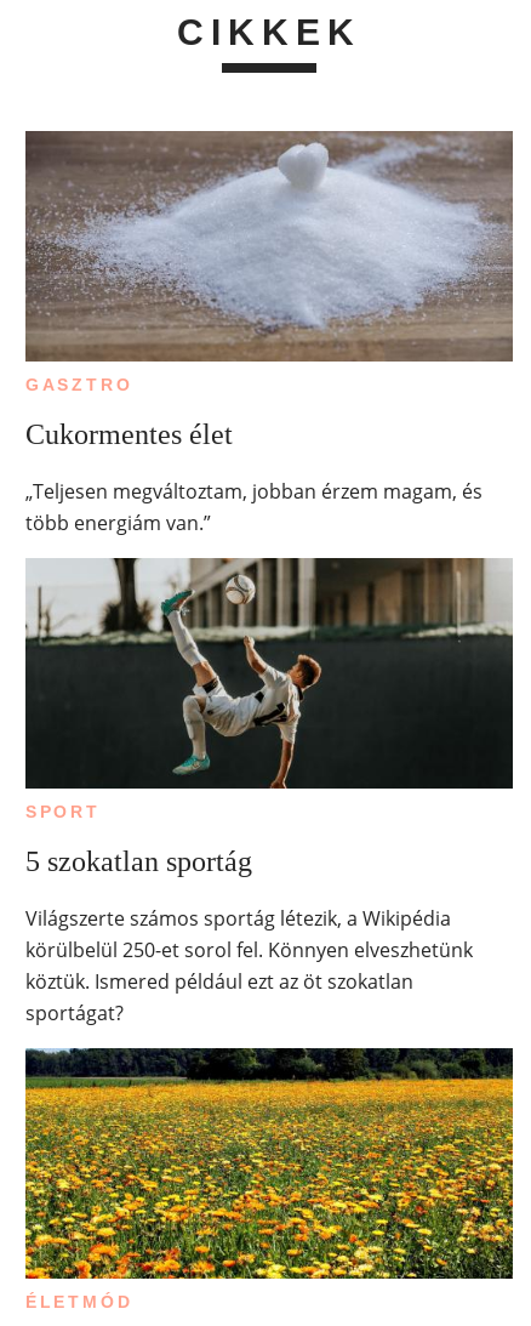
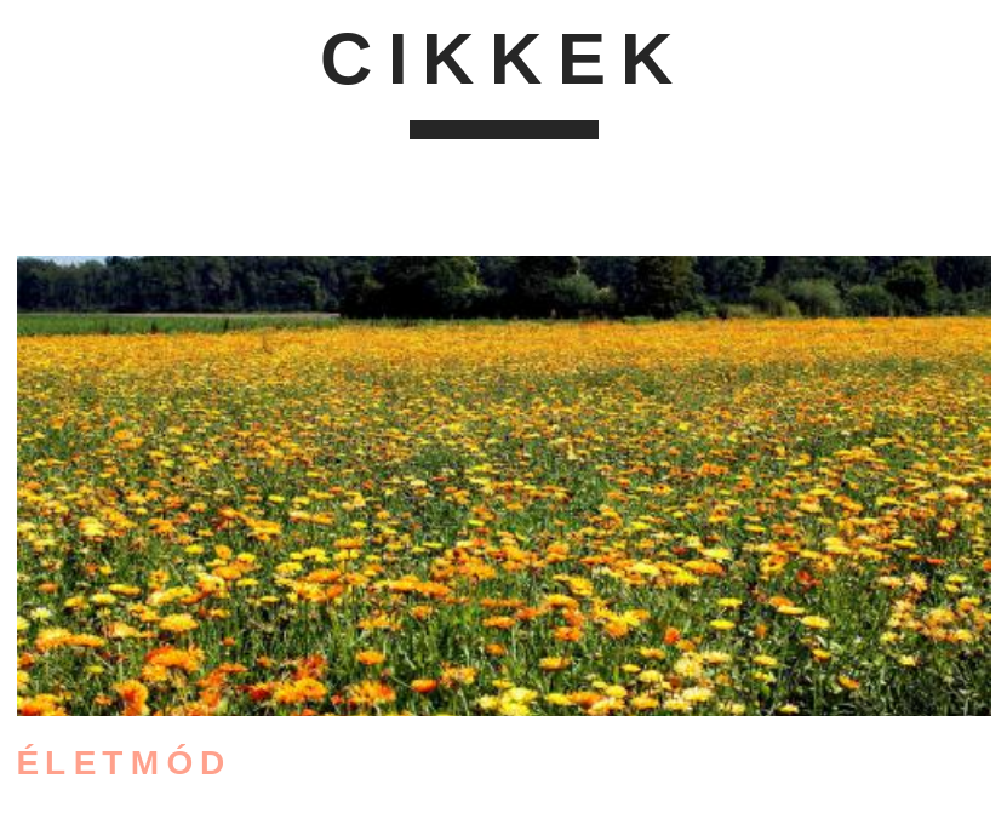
[24,130,514,536] [image] | GASZTRO | Cukormentes élet | „Teljesen megváltoztam, jobban érzem magam, és | több energiám van.” -> none
[24,557,514,1026] [image] | SPORT | 5 szokatlan sportág | Világszerte számos sportág létezik, a Wikipédia | körülbelül 250-et sorol fel. Könnyen elveszhetünk | köztük. Ismered például ezt az öt szokatlan | sportágat? -> none

